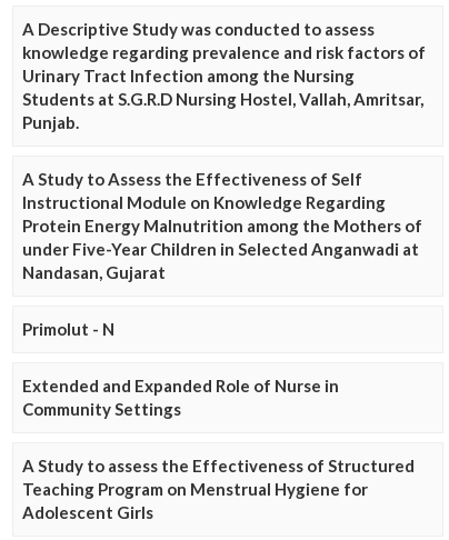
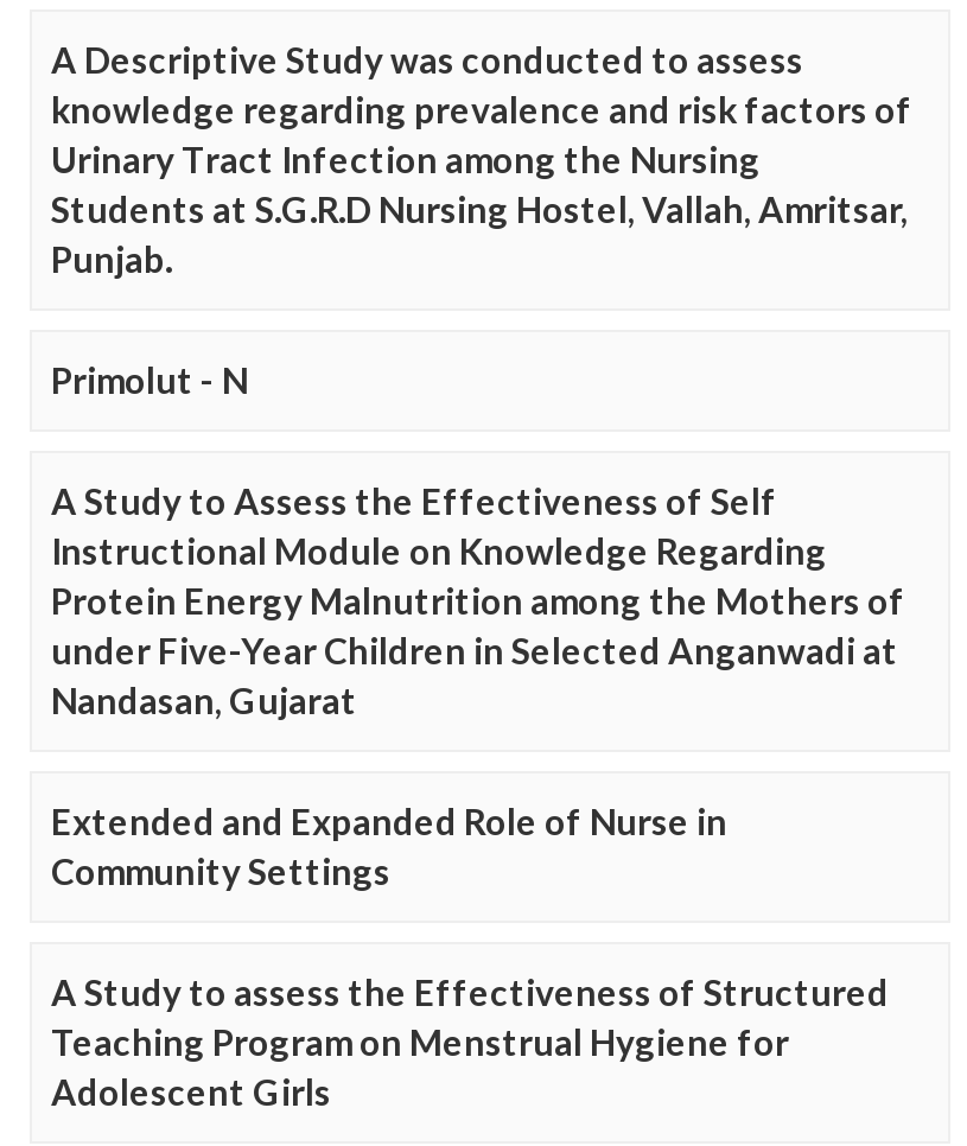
moved [22,169,422,282] -> [51,479,905,721]: A Study to Assess the Effectiveness of Self | Instructional Module on Knowledge Regarding | Protein Energy Malnutrition among the Mothers of | under Five-Year Children in Selected Anganwadi at | Nandasan, Gujarat
moved [22,319,114,339] -> [51,358,248,400]: Primolut - N

